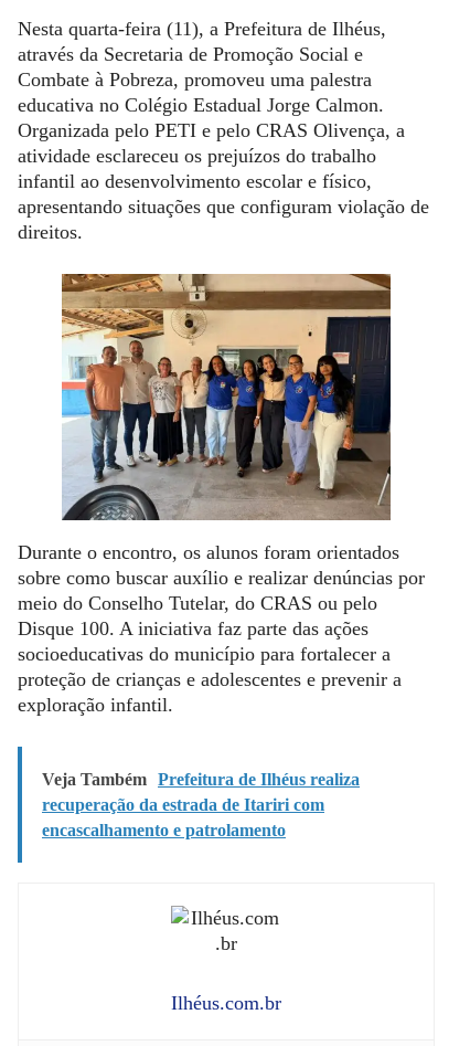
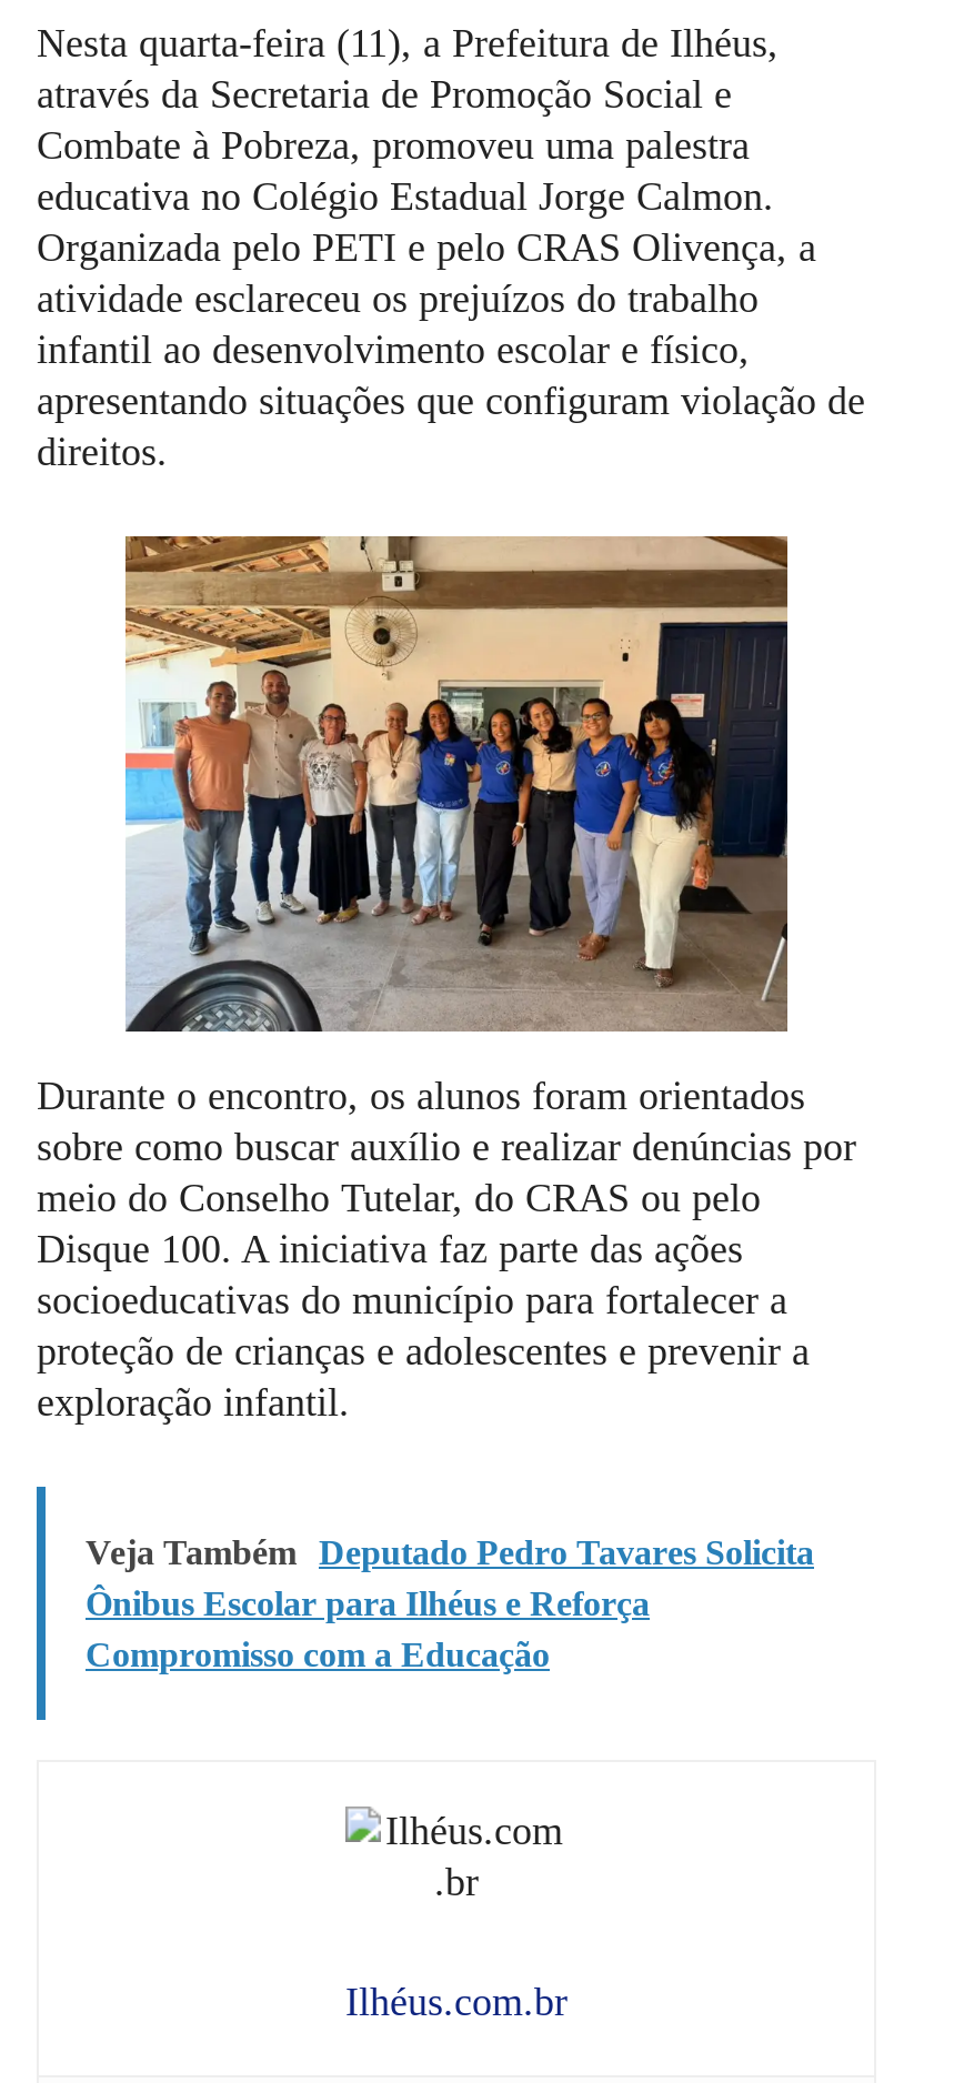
[42,770,360,840] Veja Também Prefeitura de Ilhéus realiza | recuperação da estrada de Itariri com | encascalhamento e patrolamento -> [86,1534,814,1674] Veja Também Deputado Pedro Tavares Solicita | Ônibus Escolar para Ilhéus e Reforça | Compromisso com a Educação

